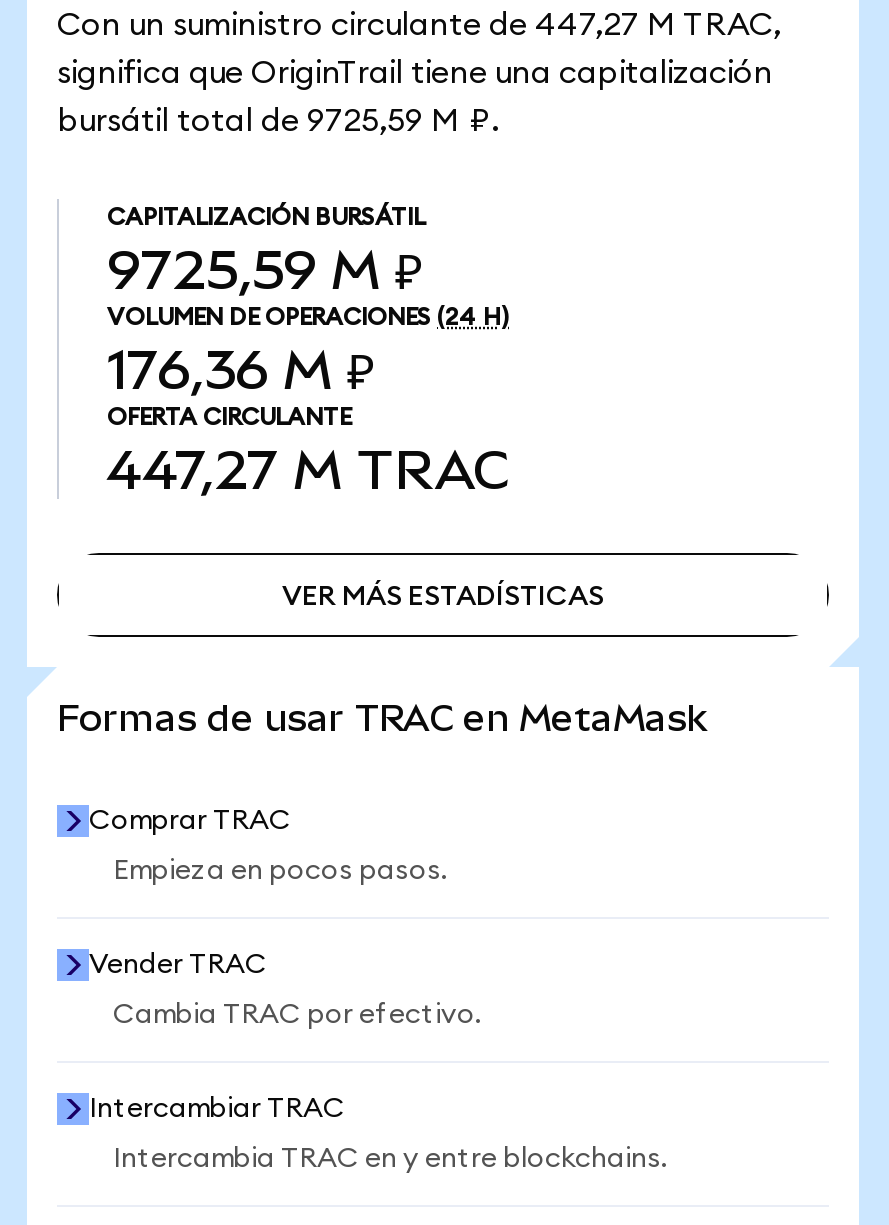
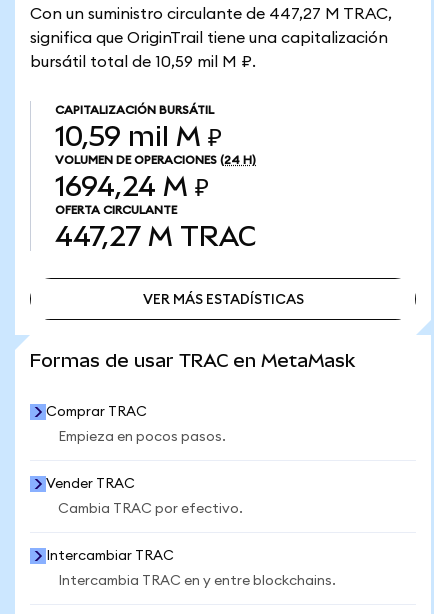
[57,105,499,137] bursátil total de 9725,59 M ₽. -> [30,54,256,70] bursátil total de 10,59 mil M ₽.
[107,239,423,301] 9725,59 M ₽ -> [55,121,222,152] 10,59 mil M ₽
[107,339,375,401] 176,36 M ₽ -> [55,171,209,202] 1694,24 M ₽

